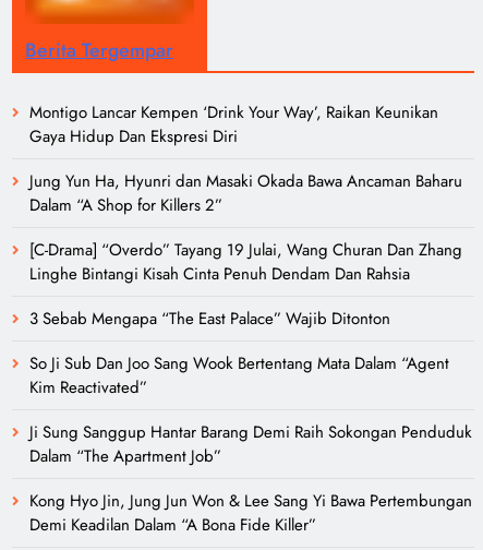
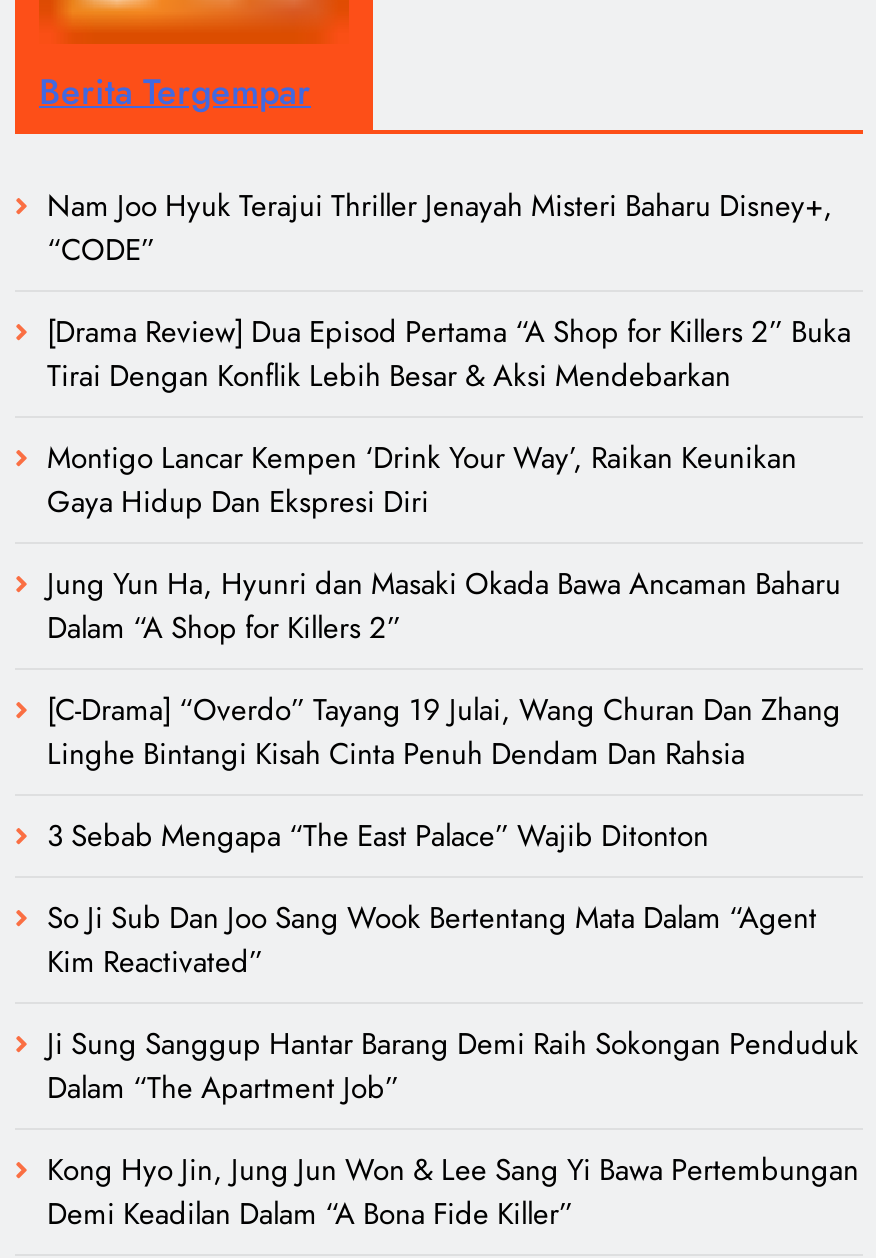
none -> [47,184,851,398] Nam Joo Hyuk Terajui Thriller Jenayah Misteri Baharu Disney+, | “CODE” | [Drama Review] Dua Episod Pertama “A Shop for Killers 2” Buka | Tirai Dengan Konflik Lebih Besar & Aksi Mendebarkan

